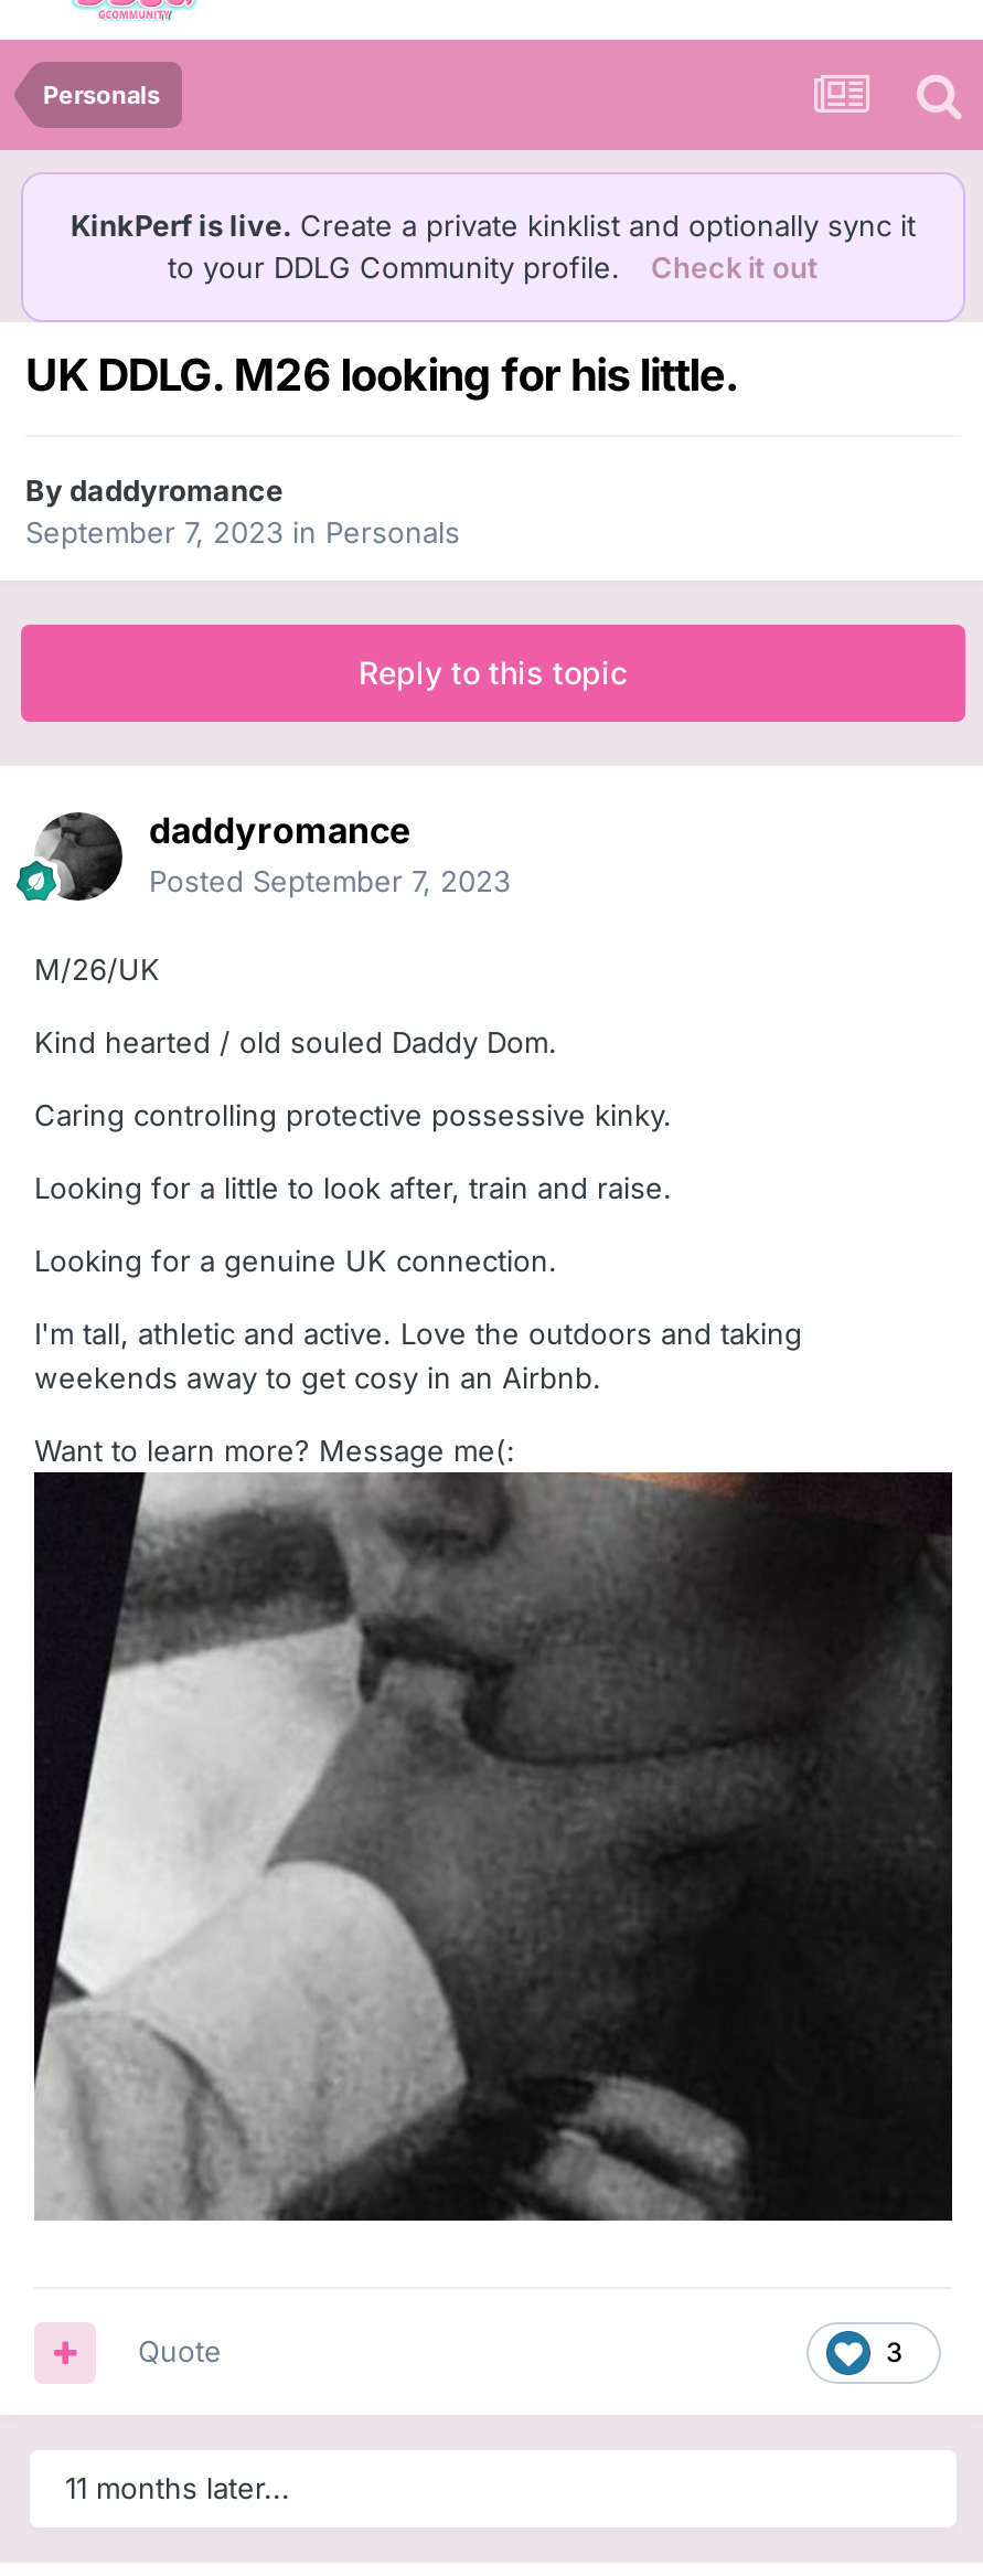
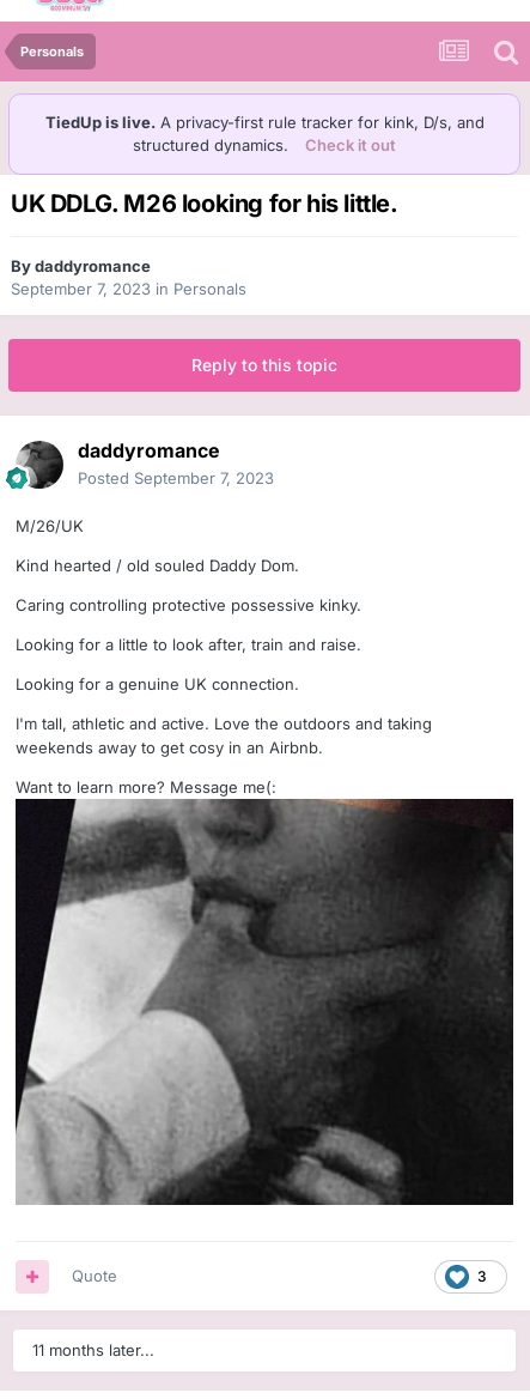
[71,207,916,285] KinkPerf is live. Create a private kinklist and optionally sync it | to your DDLG Community profile. -> [45,113,484,155] TiedUp is live. A privacy-first rule tracker for kink, D/s, and | structured dynamics.

